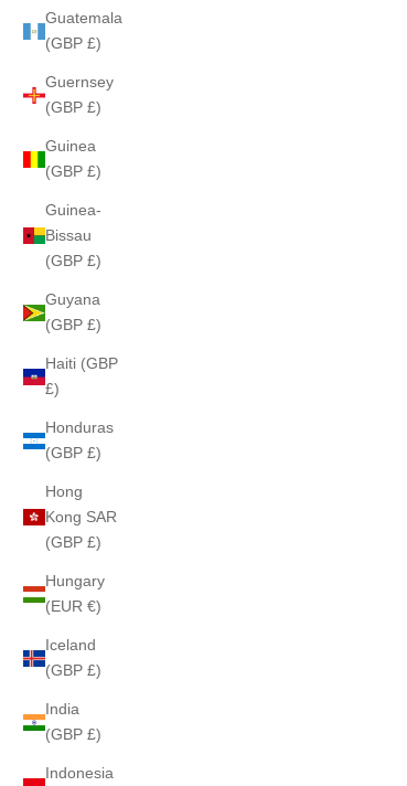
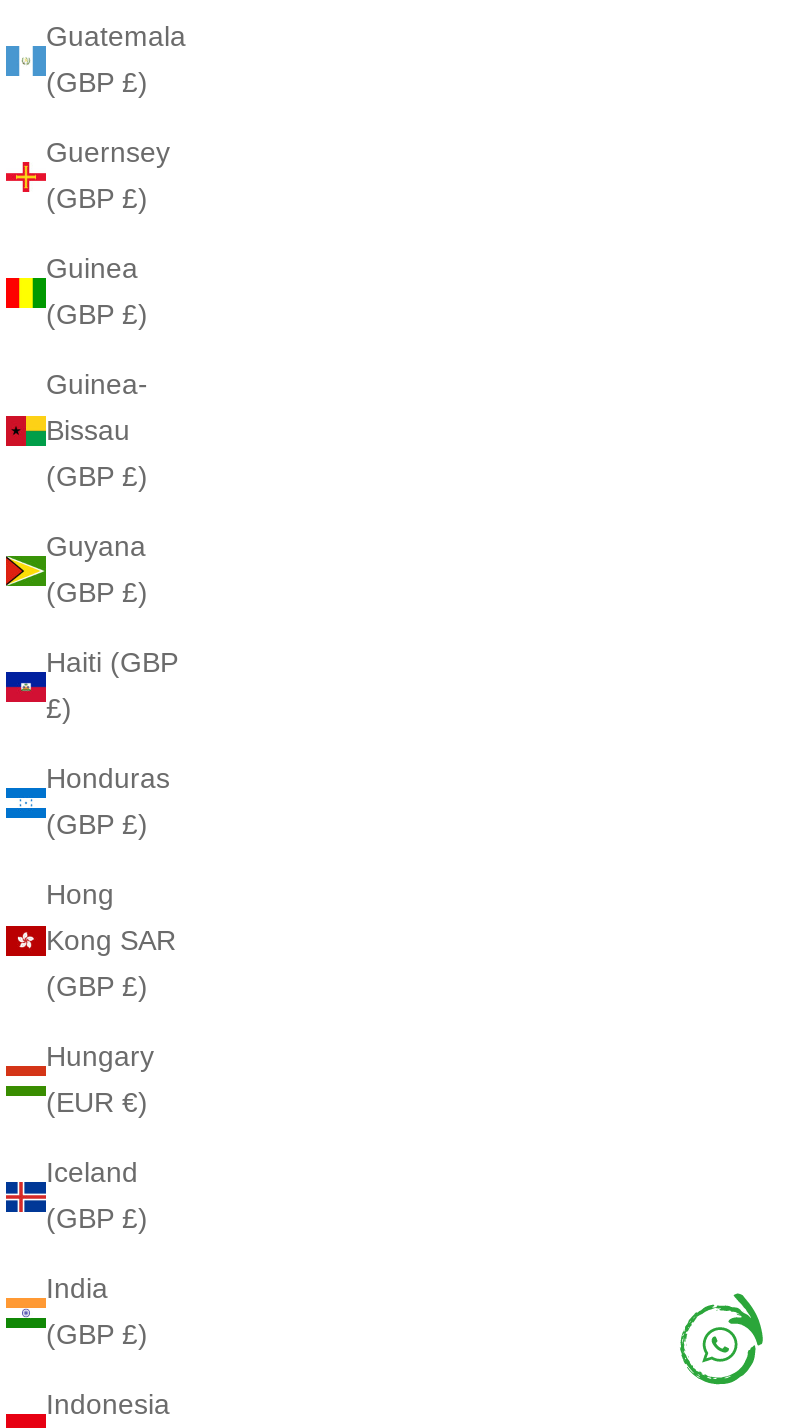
none -> [678,1292,766,1386] [image]

